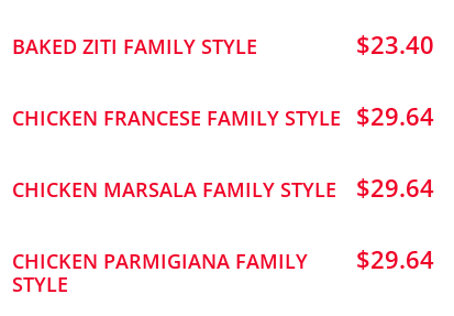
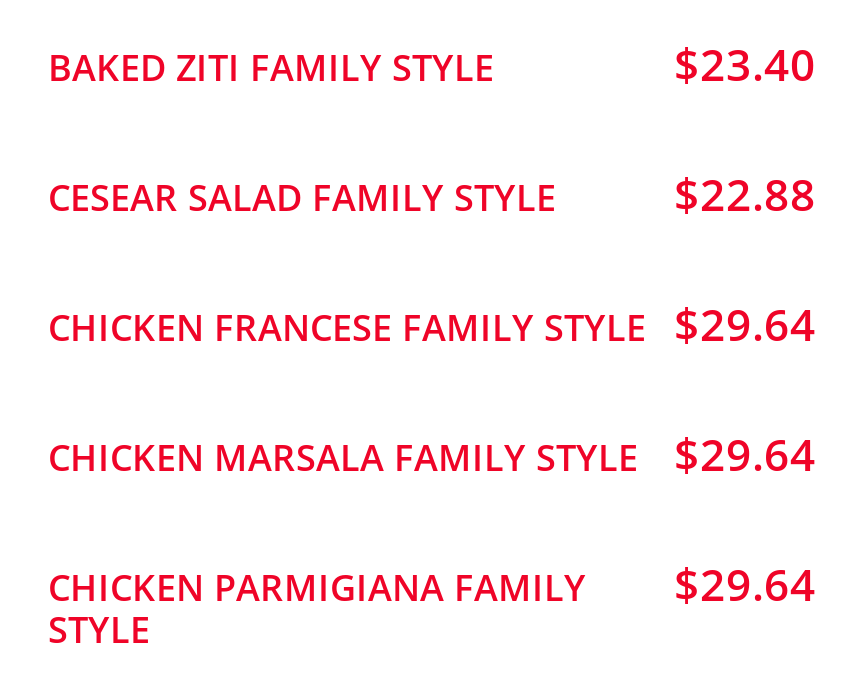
none -> [48,163,816,223] CESEAR SALAD FAMILY STYLE | $22.88

